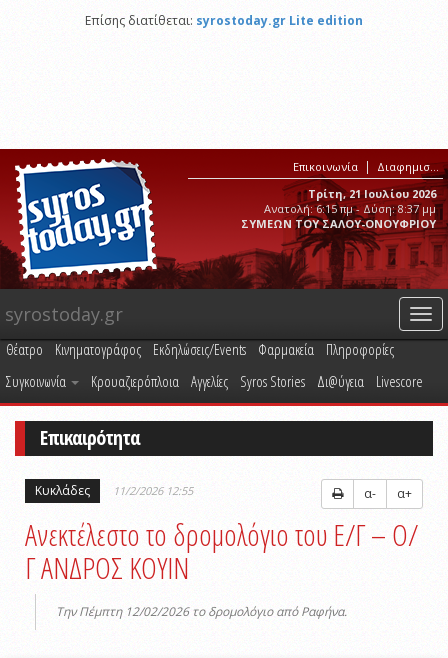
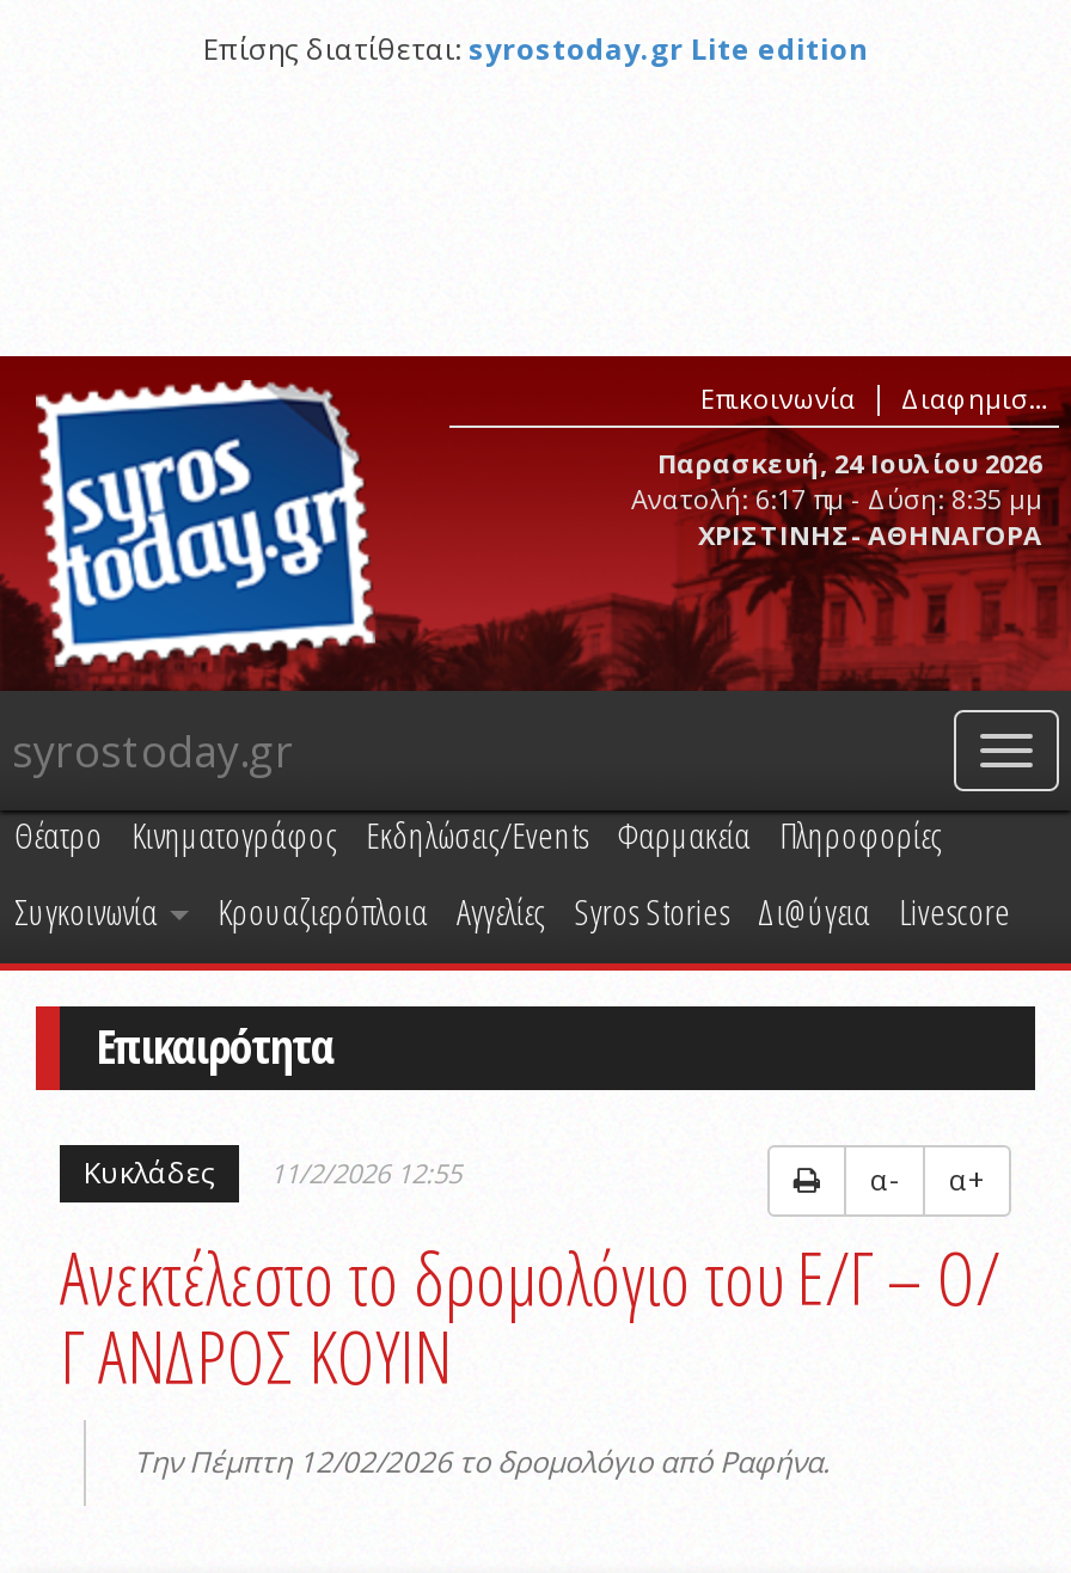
[241,186,436,231] Τρίτη, 21 Ιουλίου 2026 | Ανατολή: 6:15 πμ - Δύση: 8:37 μμ | ΣΥΜΕΩΝ ΤΟΥ ΣΑΛΟΥ-ΟΝΟΥΦΡΙΟΥ -> [631,445,1042,552] Παρασκευή, 24 Ιουλίου 2026 | Ανατολή: 6:17 πμ - Δύση: 8:35 μμ | ΧΡΙΣΤΙΝΗΣ- ΑΘΗΝΑΓΟΡΑ

